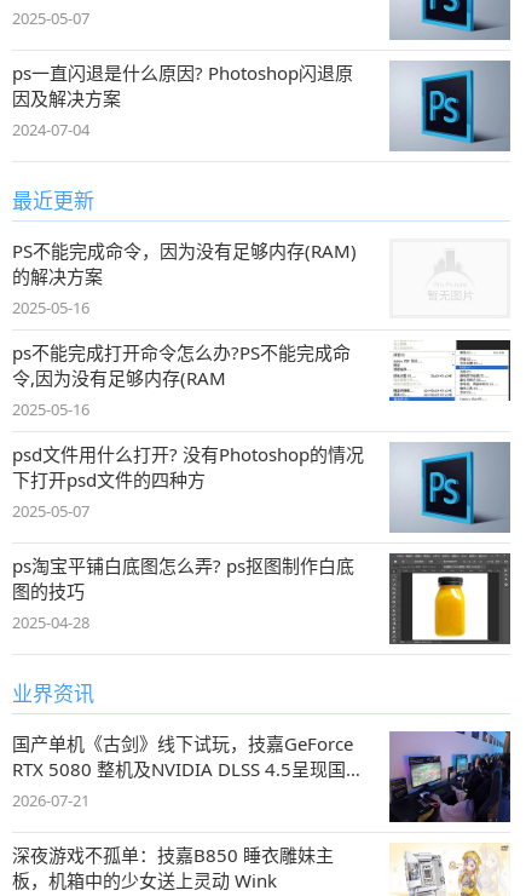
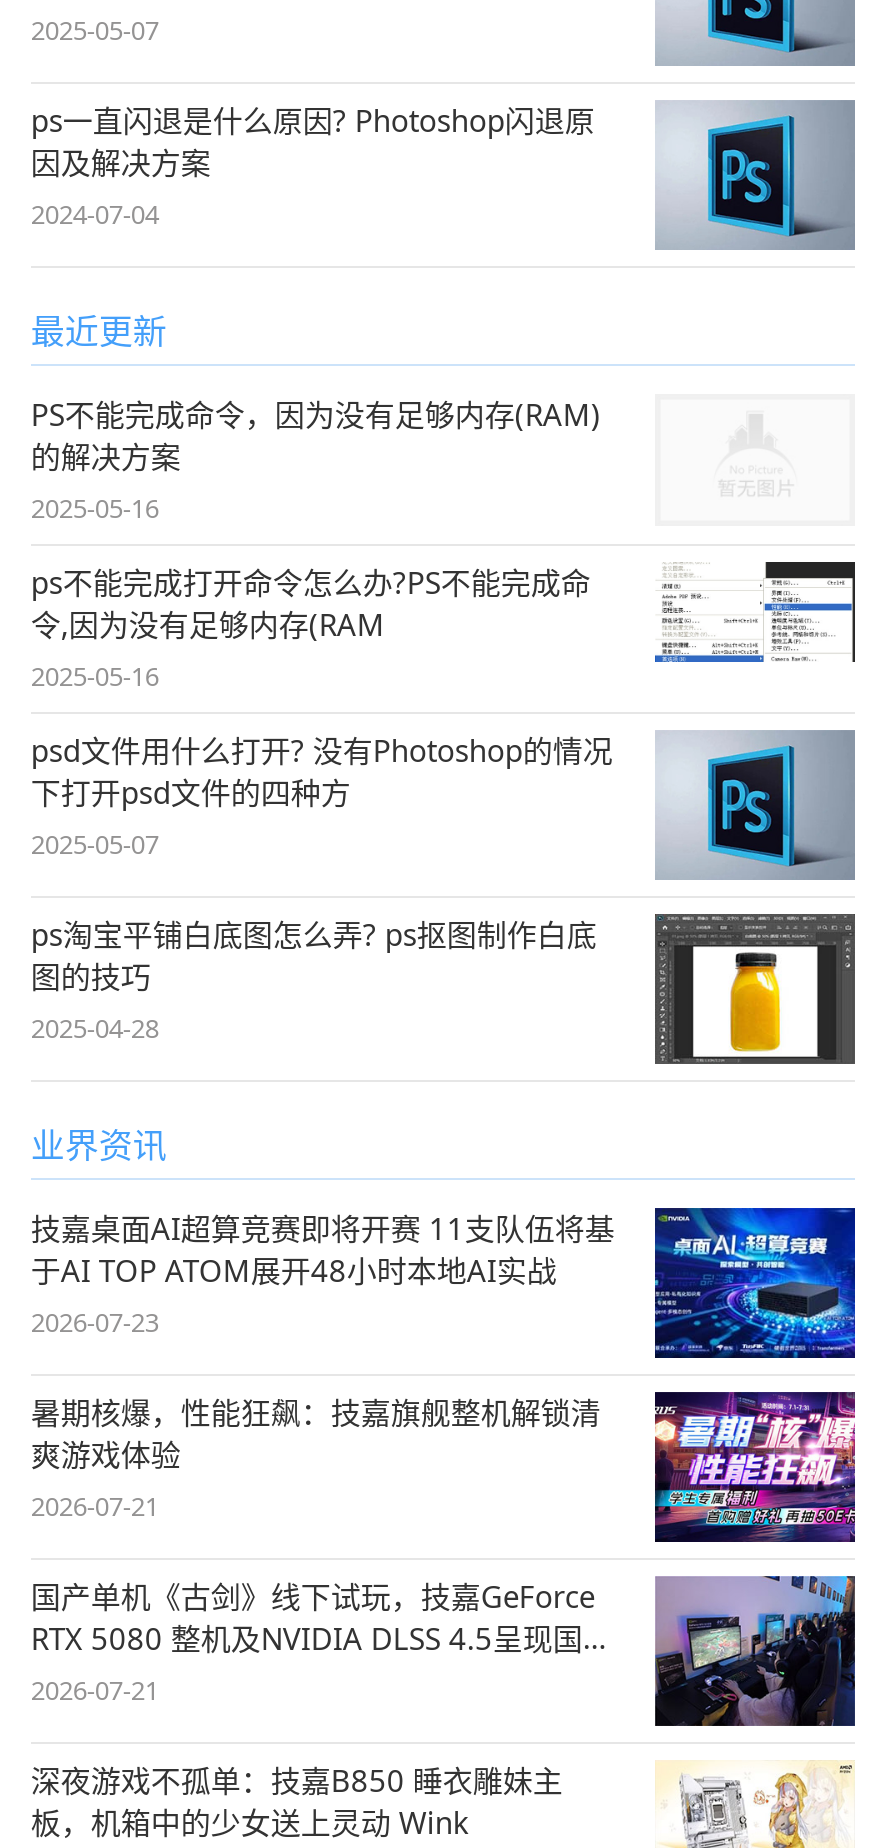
none -> [31,1206,857,1523] [image] | 技嘉桌面AI超算竞赛即将开赛 11支队伍将基 | 于AI TOP ATOM展开48小时本地AI实战 | 2026-07-23 | 暑期核爆，性能狂飙：技嘉旗舰整机解锁清 | 爽游戏体验 | 2026-07-21
none -> [653,1390,857,1544] [image]

